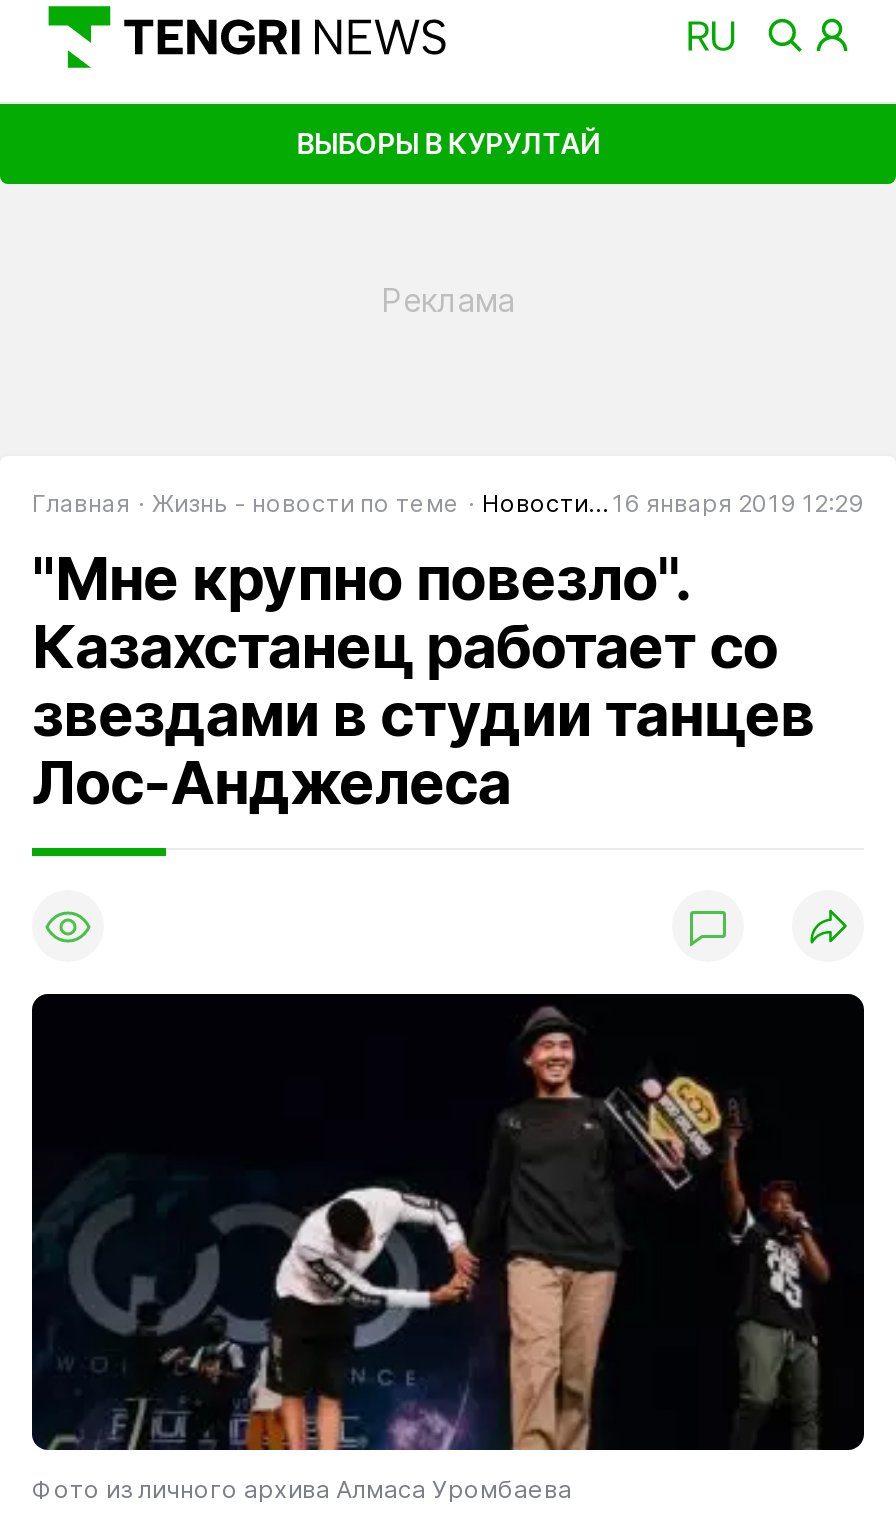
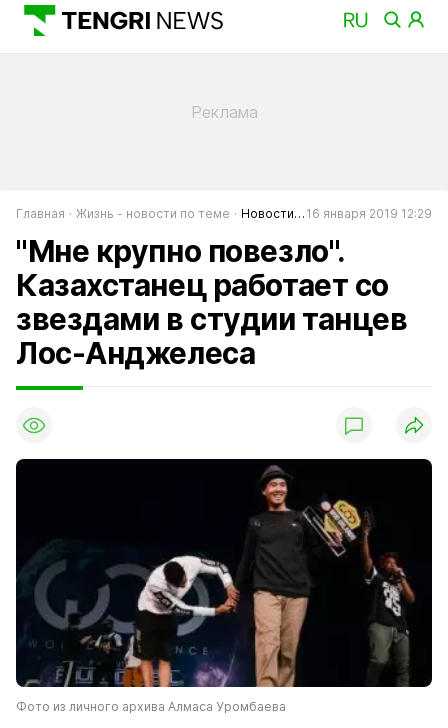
[296,125,600,159] ВЫБОРЫ В КУРУЛТАЙ -> none

